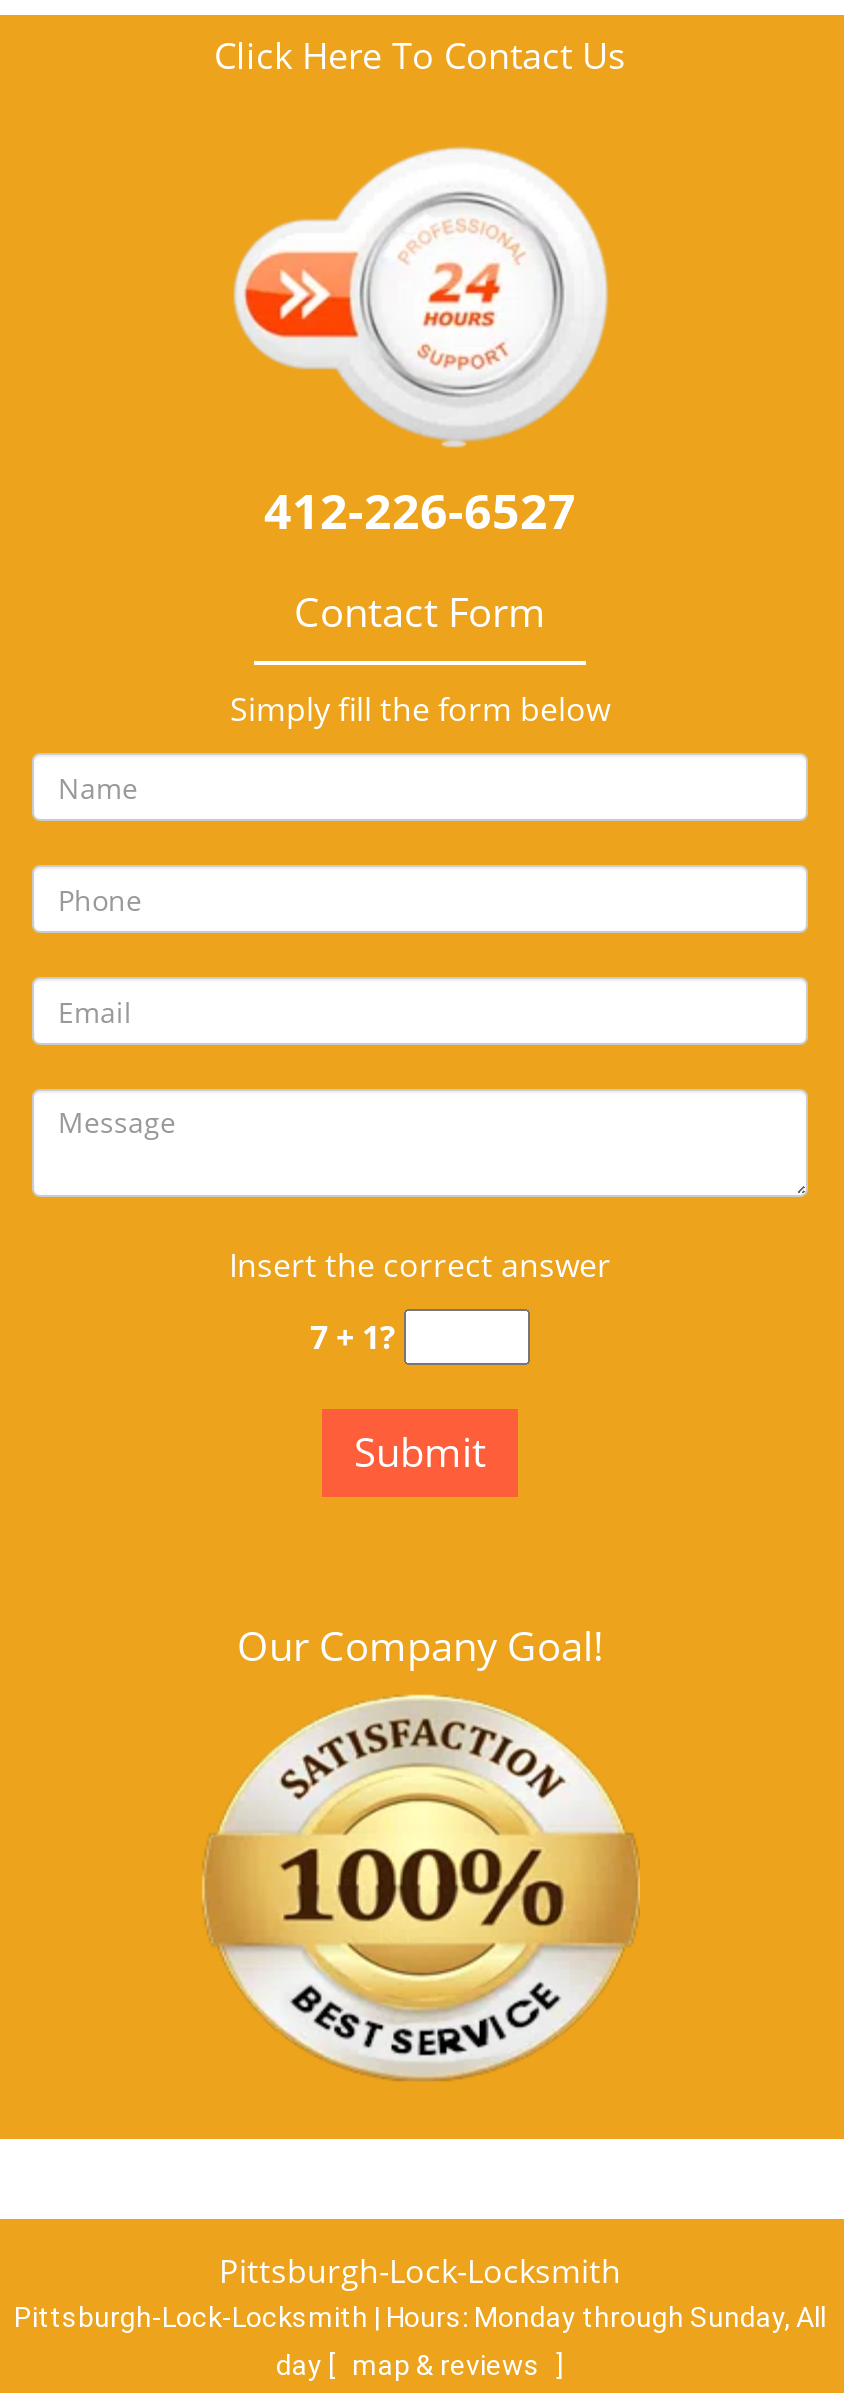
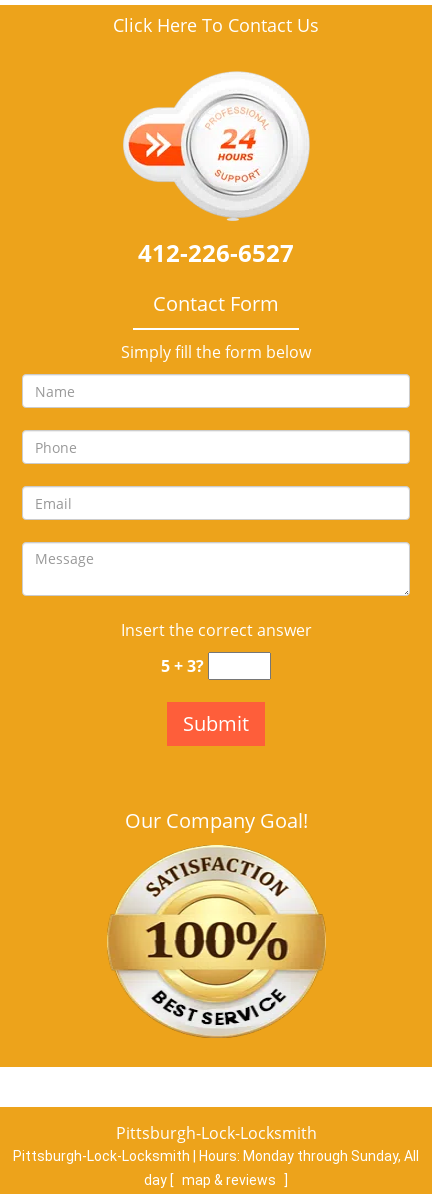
[310,1315,396,1359] 7 + 1? -> [161,655,204,677] 5 + 3?

